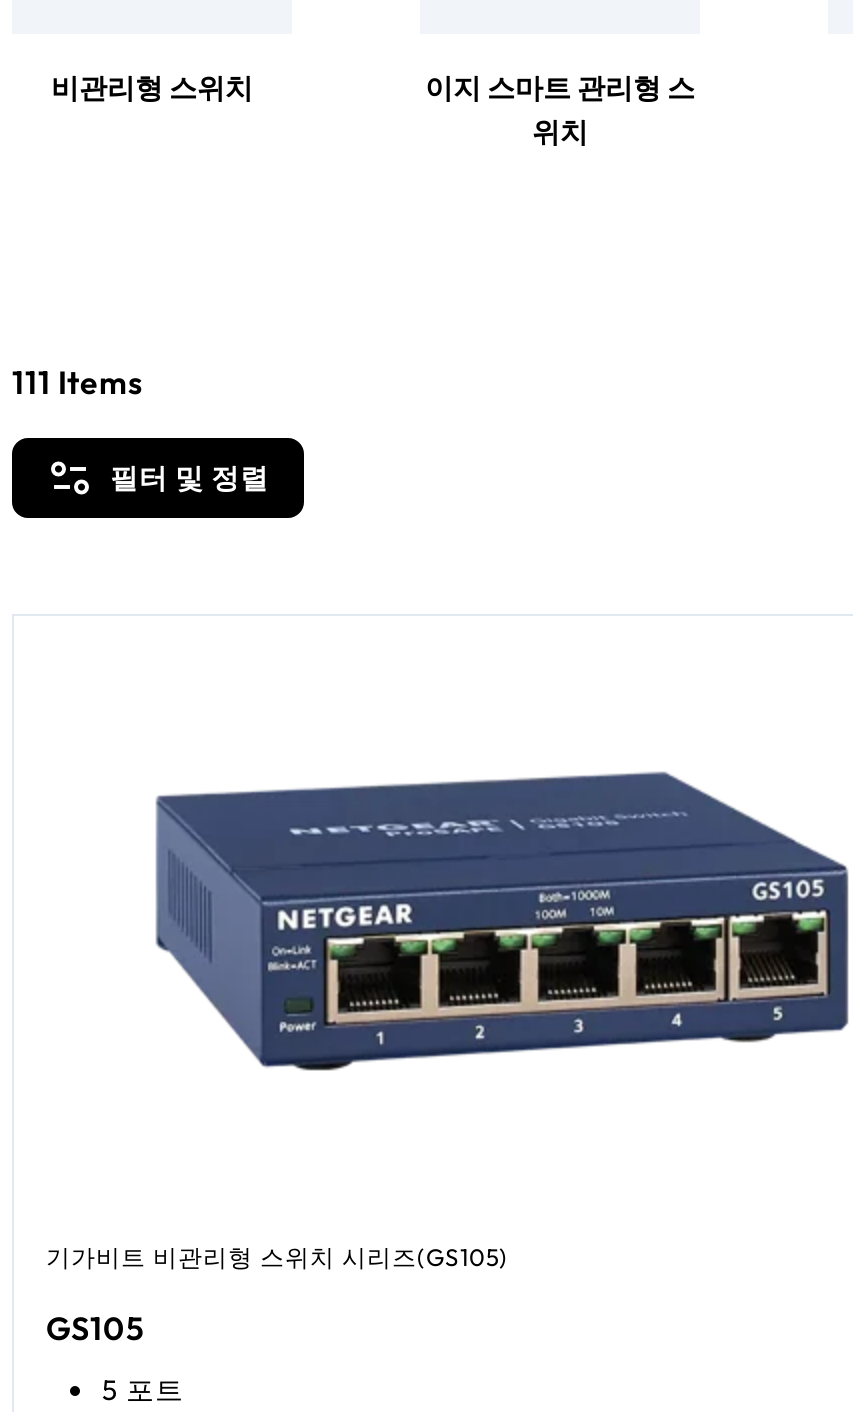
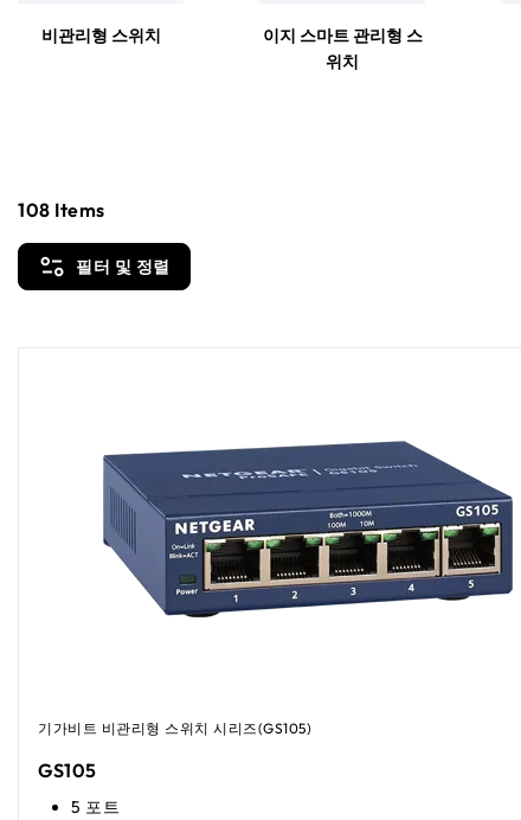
[12,361,143,401] 111 Items -> [18,197,105,221] 108 Items

